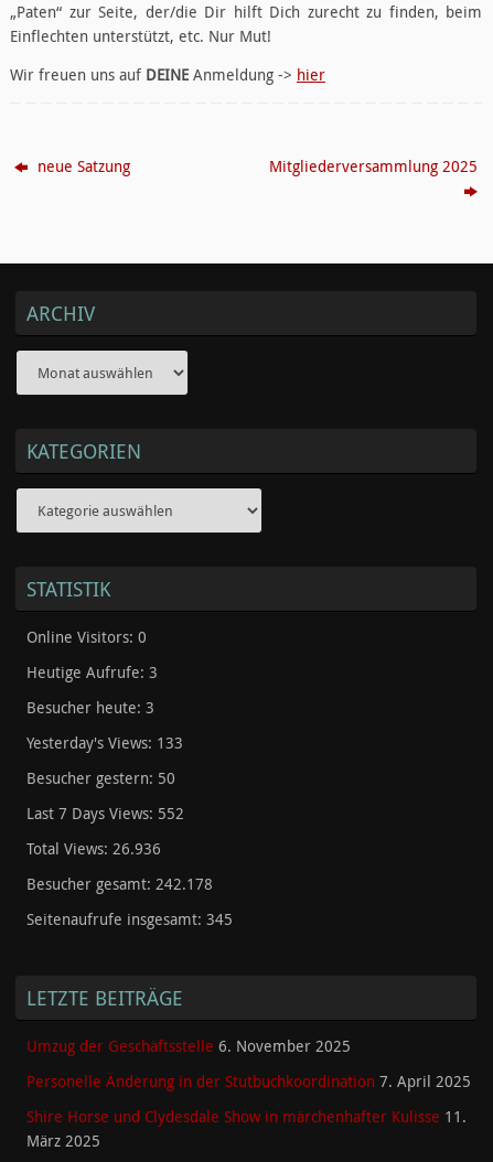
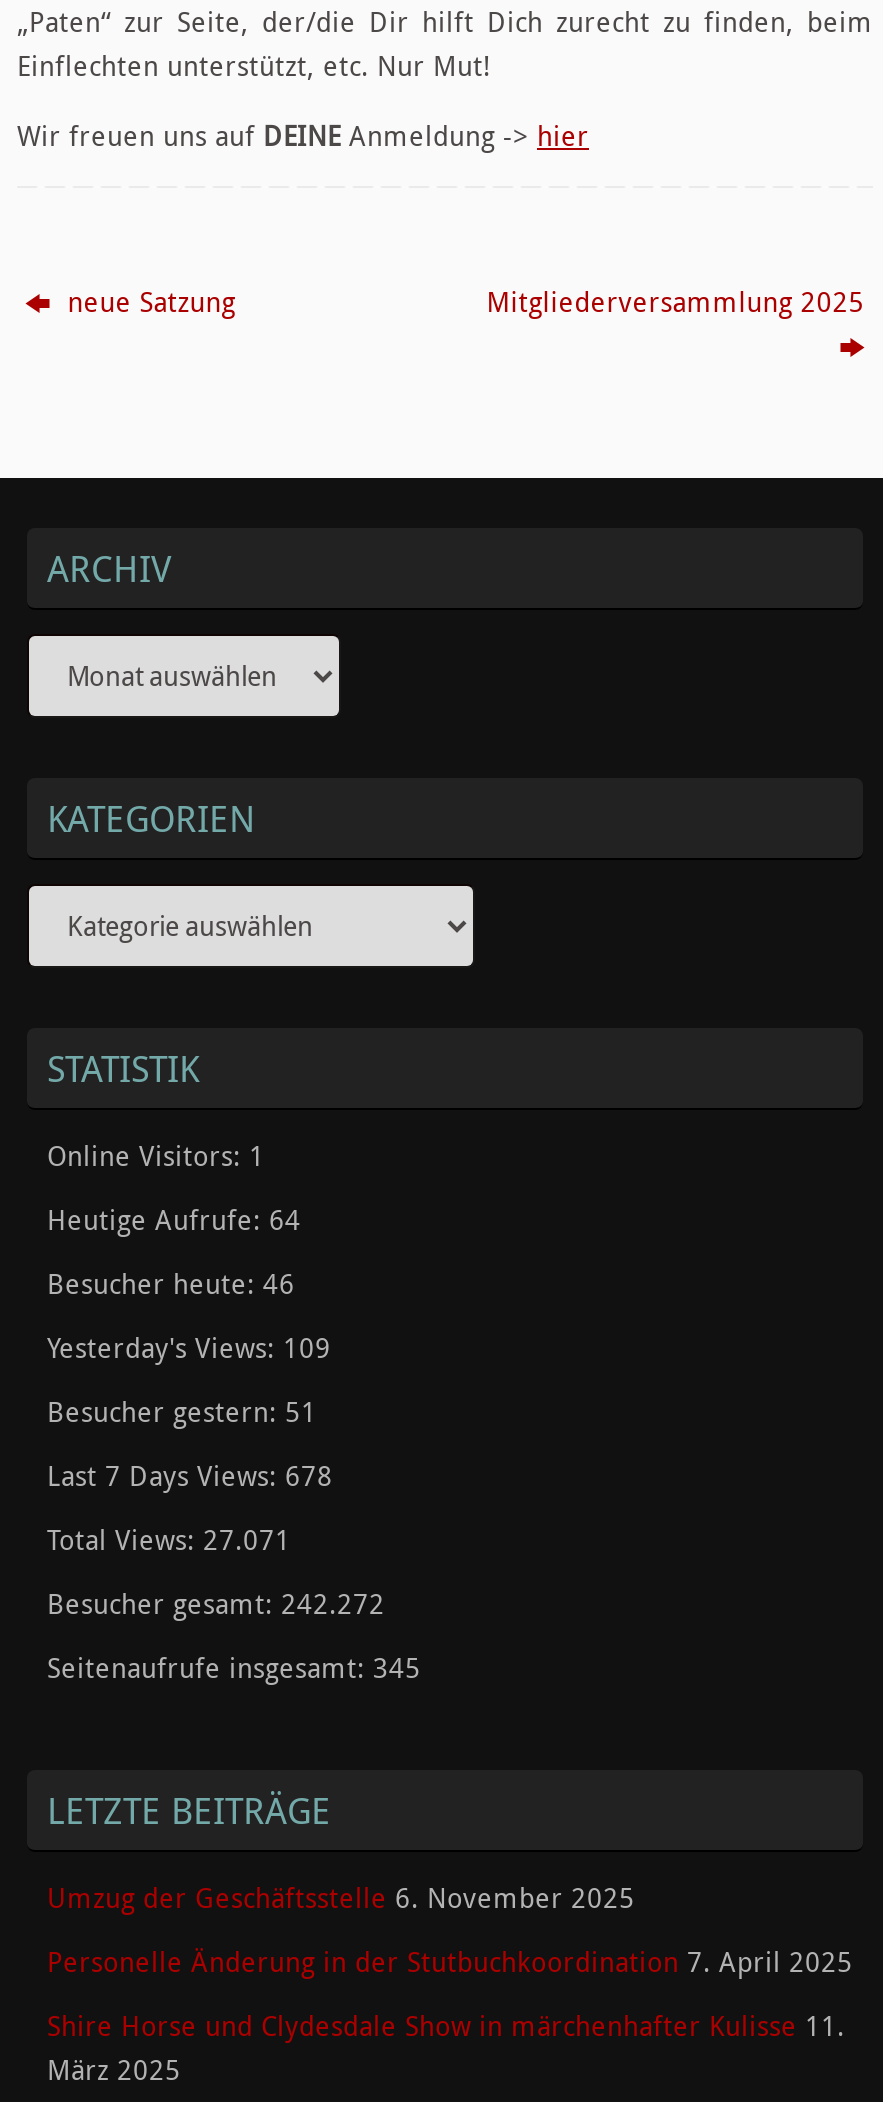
[26,627,147,647] Online Visitors: 0 -> [47,1137,265,1173] Online Visitors: 1
[26,662,158,682] Heutige Aufrufe: 3 -> [47,1201,301,1237] Heutige Aufrufe: 64
[26,698,154,717] Besucher heute: 3 -> [47,1265,295,1301] Besucher heute: 46
[26,733,183,753] Yesterday's Views: 133 -> [47,1329,331,1365] Yesterday's Views: 109
[26,768,175,788] Besucher gestern: 50 -> [47,1393,317,1429] Besucher gestern: 51
[26,803,184,823] Last 7 Days Views: 552 -> [47,1457,333,1493] Last 7 Days Views: 678
[26,839,161,858] Total Views: 26.936 -> [47,1521,291,1557] Total Views: 27.071
[26,874,213,894] Besucher gesamt: 242.178 -> [47,1585,385,1621] Besucher gesamt: 242.272

